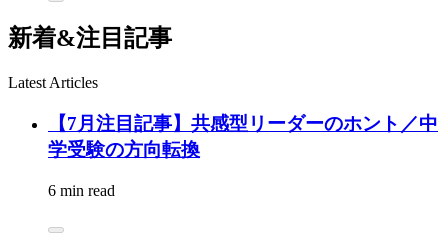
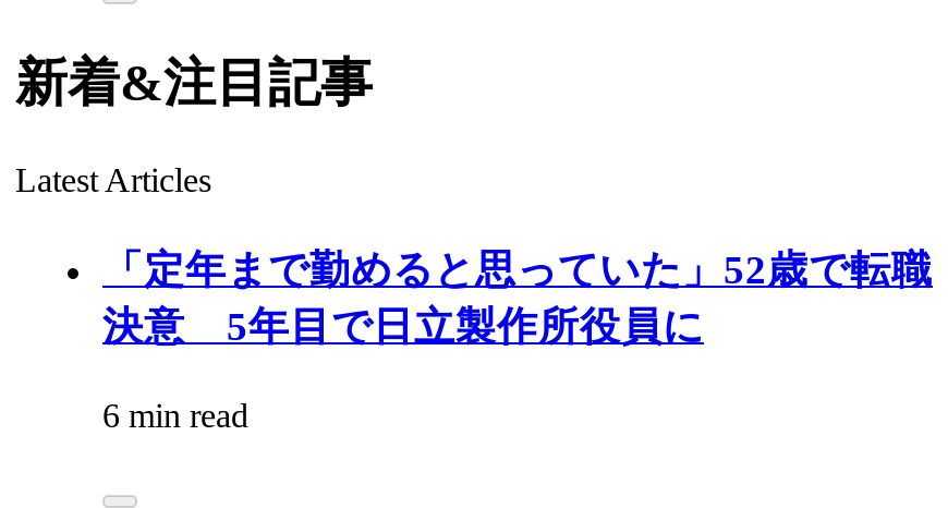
[48,113,438,160] 【7月注目記事】共感型リーダーのホント／中 | 学受験の方向転換 -> [102,247,933,349] 「定年まで勤めると思っていた」52歳で転職 | 決意 5年目で日立製作所役員に

